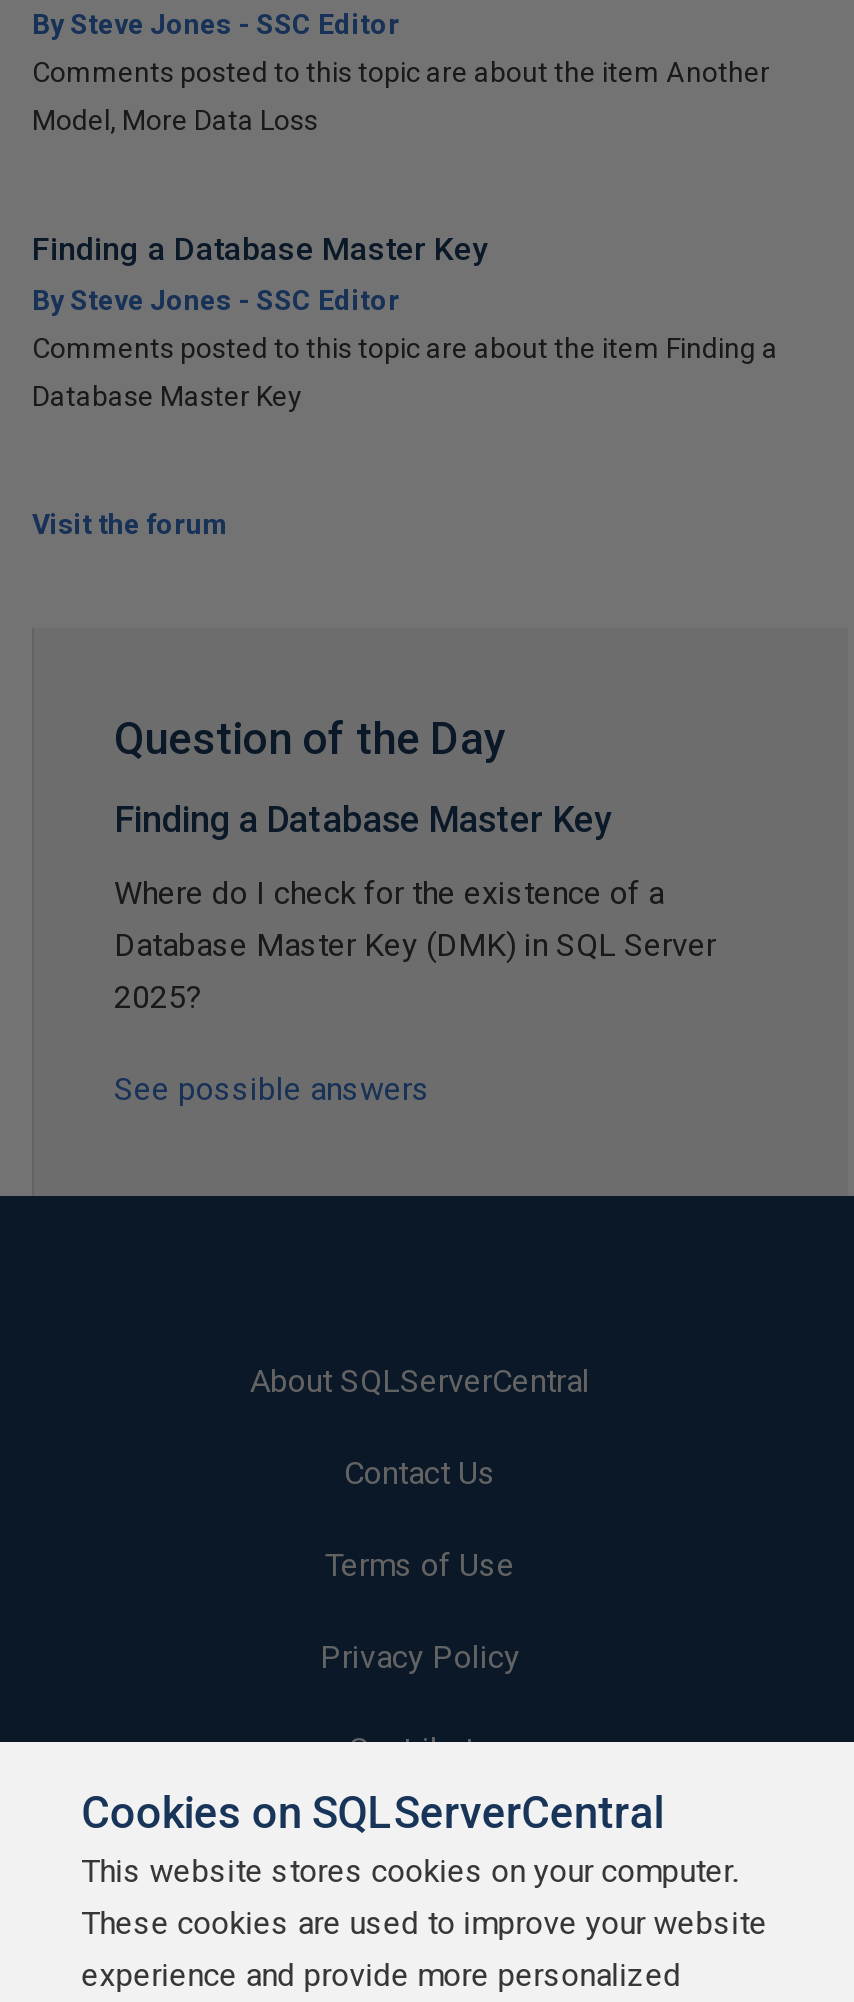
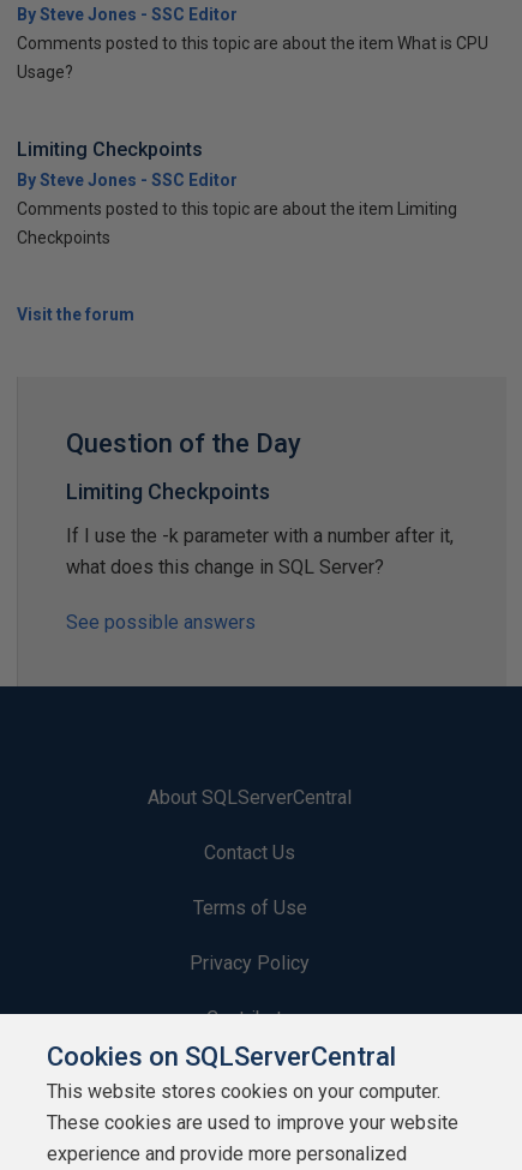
[32,56,770,88] Comments posted to this topic are about the item Another -> [17,34,488,53] Comments posted to this topic are about the item What is CPU
[32,104,318,136] Model, More Data Loss -> [17,62,73,82] Usage?
[32,230,488,268] Finding a Database Master Key -> [17,138,203,161] Limiting Checkpoints
[32,332,778,364] Comments posted to this topic are about the item Finding a -> [17,199,457,218] Comments posted to this topic are about the item Limiting
[32,380,302,412] Database Master Key -> [17,228,110,247] Checkpoints
[114,798,612,840] Finding a Database Master Key -> [66,479,270,504] Limiting Checkpoints
[114,874,716,1016] Where do I check for the existence of a | Database Master Key (DMK) in SQL Server | 2025? -> [66,524,454,578] If I use the -k parameter with a number after it, | what does this change in SQL Server?

